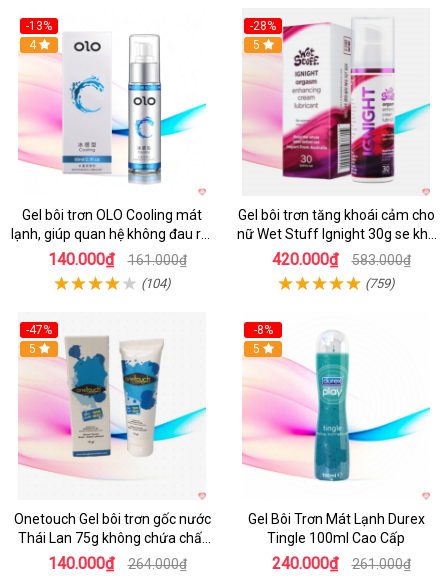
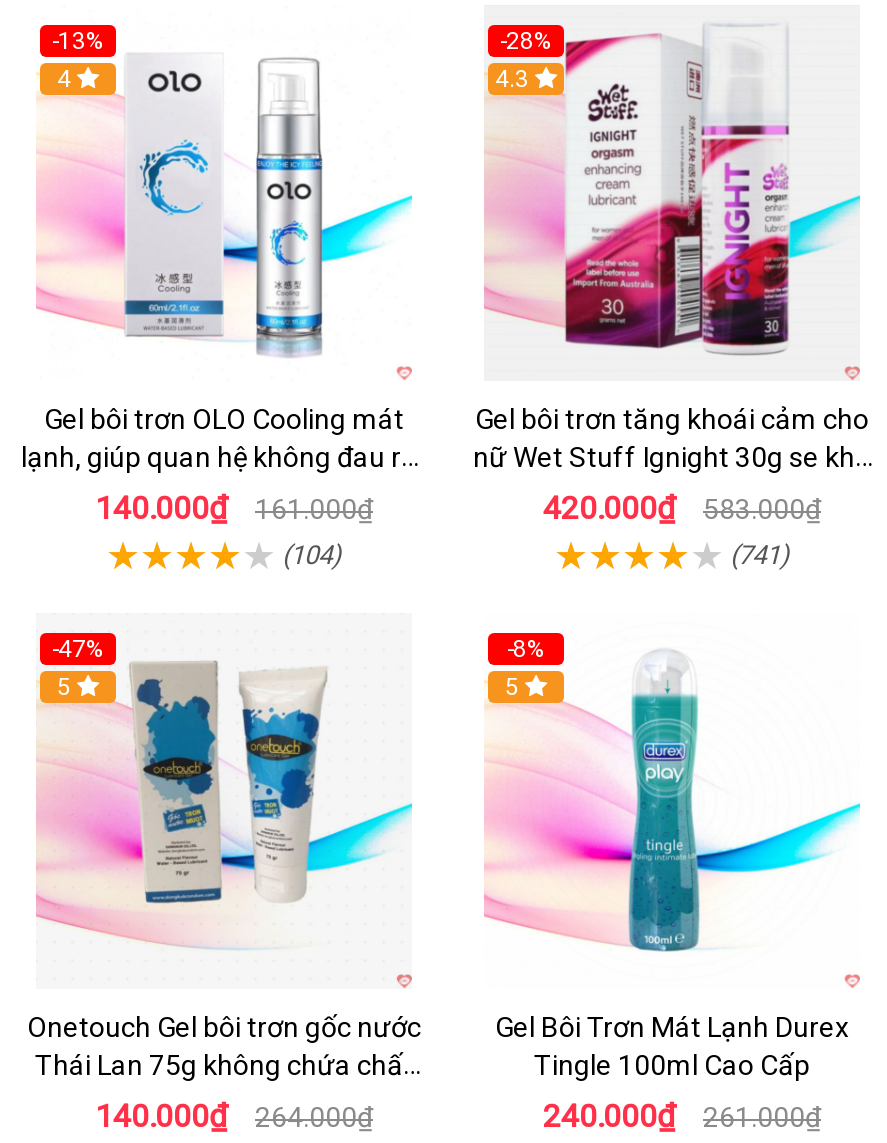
[252,38,262,52] 5 -> [495,64,535,92] 4.3
[365,275,395,290] (759) -> [730,540,790,570] (741)

